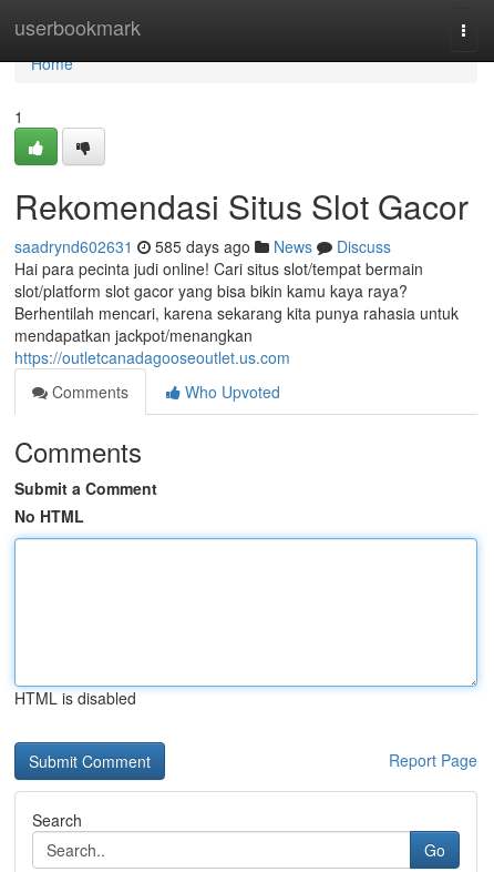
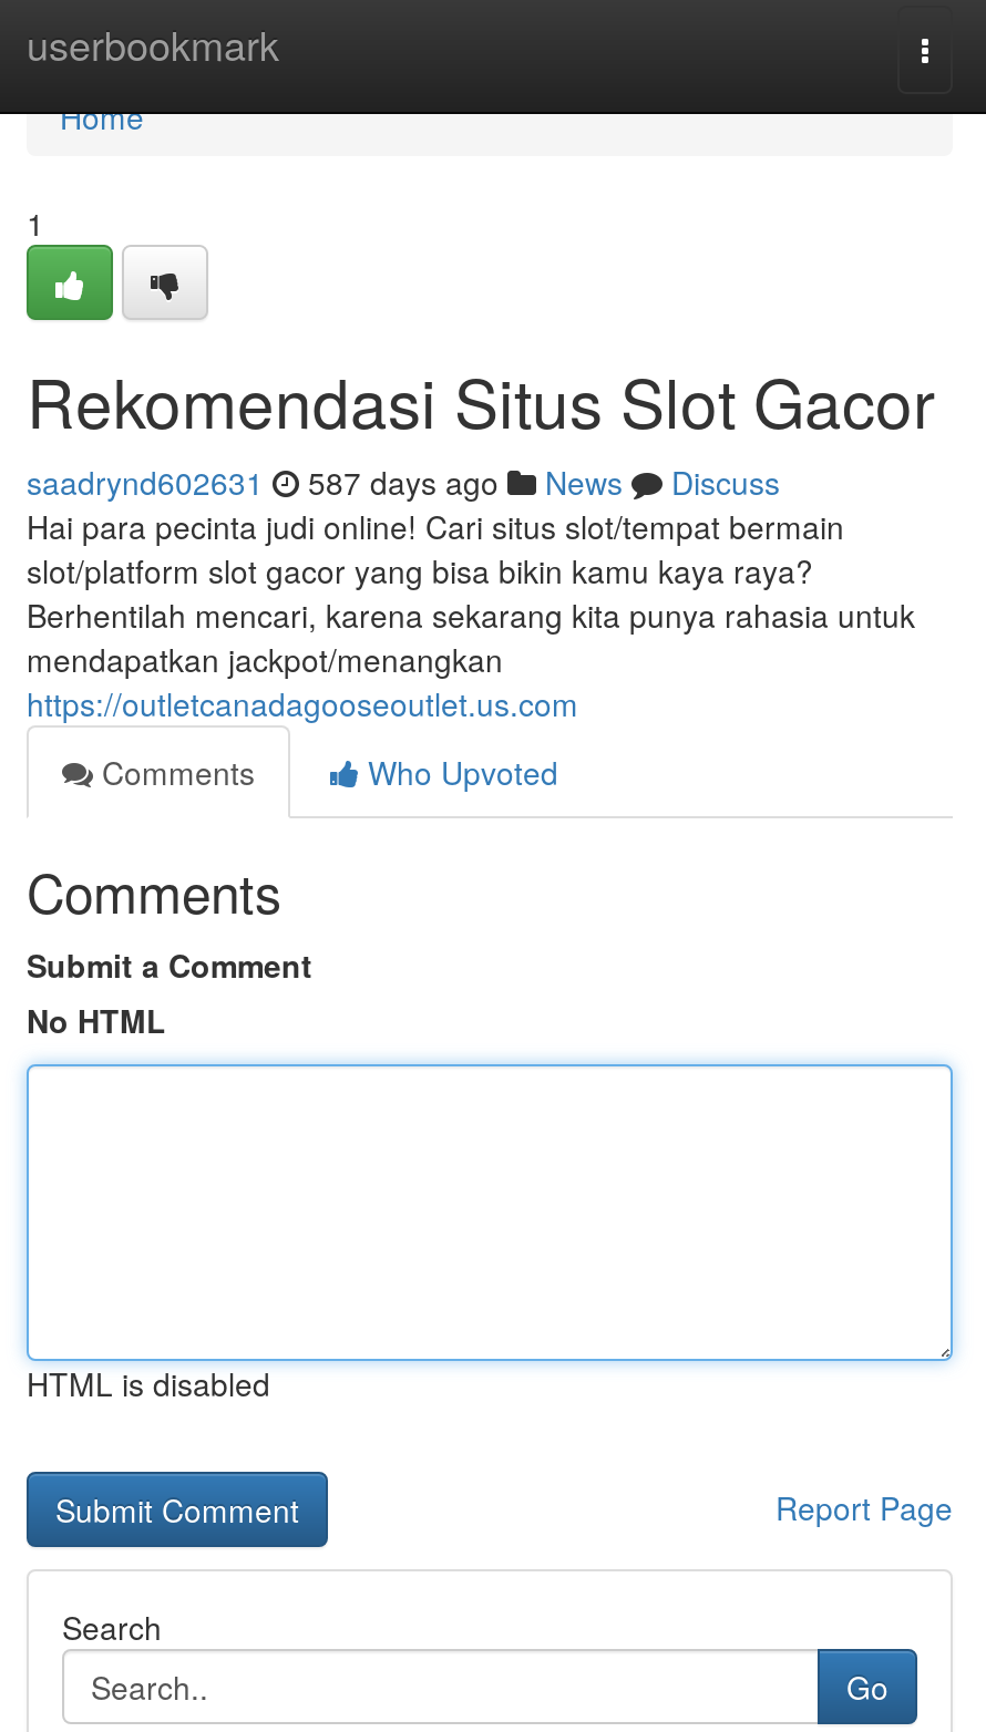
[14,235,391,257] saadrynd602631 585 days ago News Discuss -> [27,460,780,504] saadrynd602631 587 days ago News Discuss

